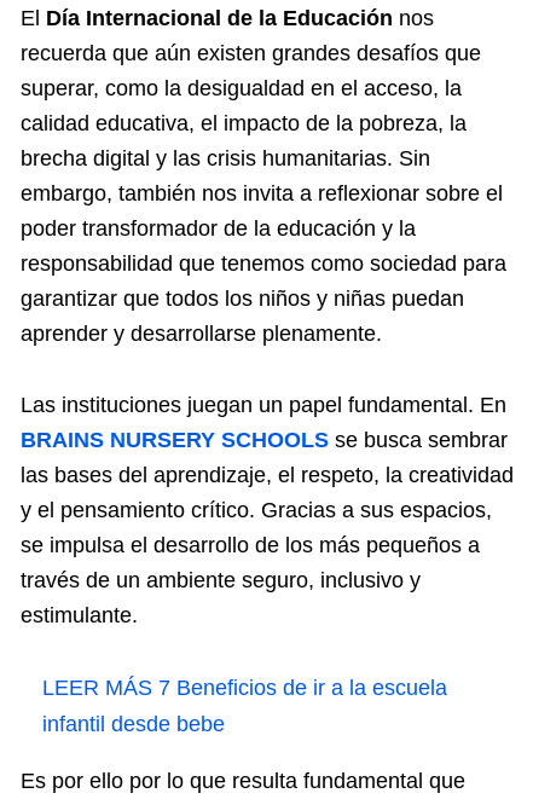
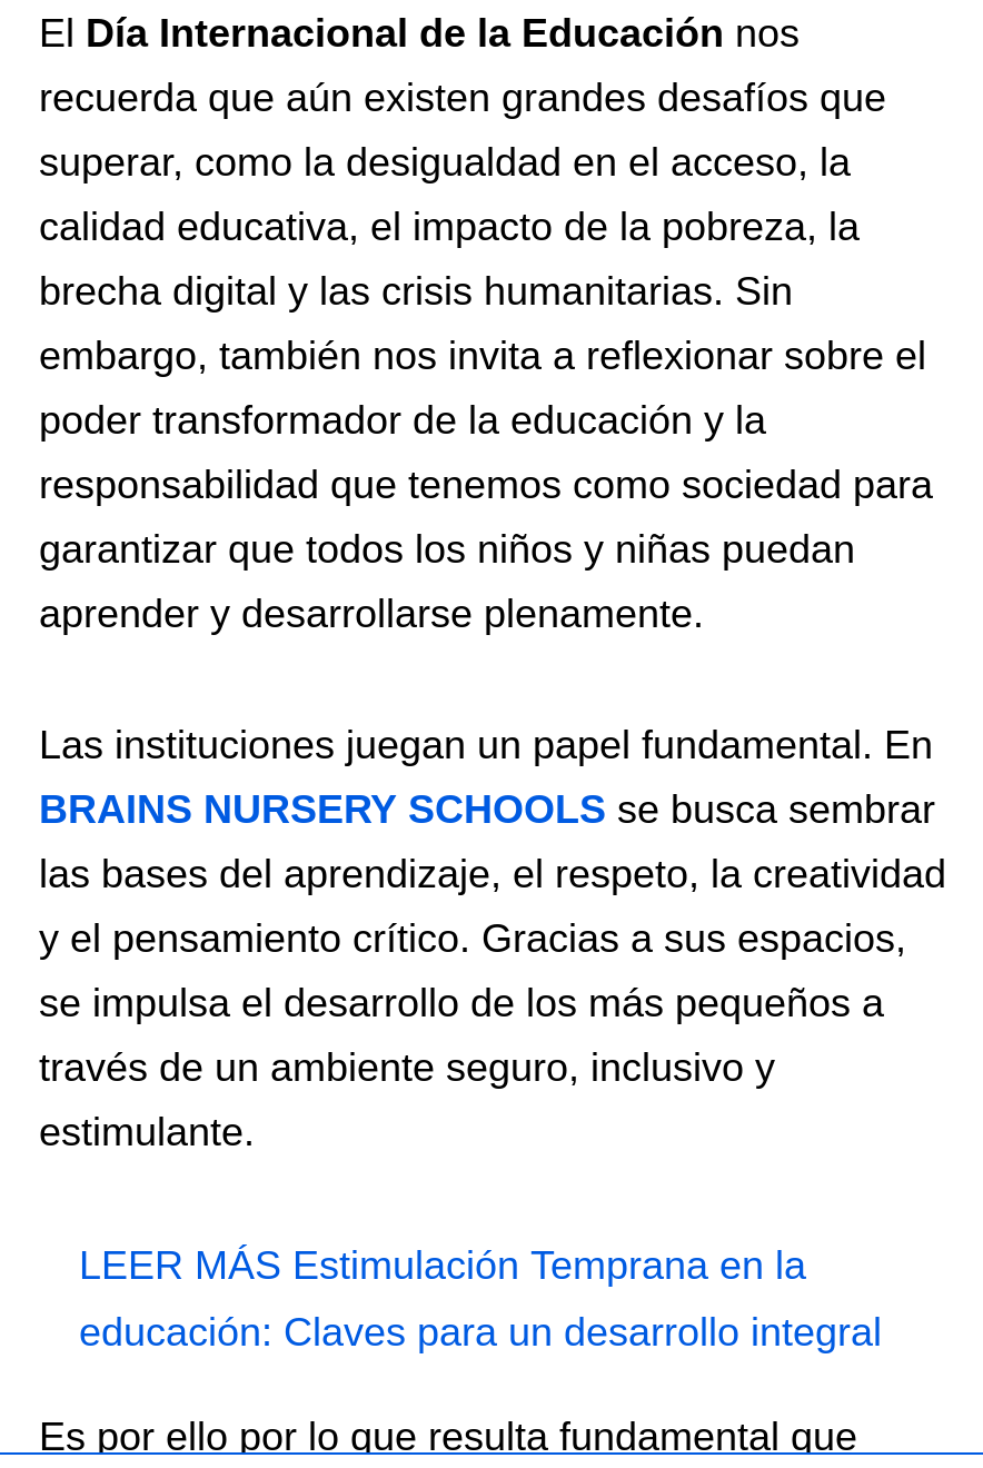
[42,675,447,700] LEER MÁS 7 Beneficios de ir a la escuela -> [79,1243,806,1287] LEER MÁS Estimulación Temprana en la
[42,712,225,736] infantil desde bebe -> [79,1309,882,1354] educación: Claves para un desarrollo integral

